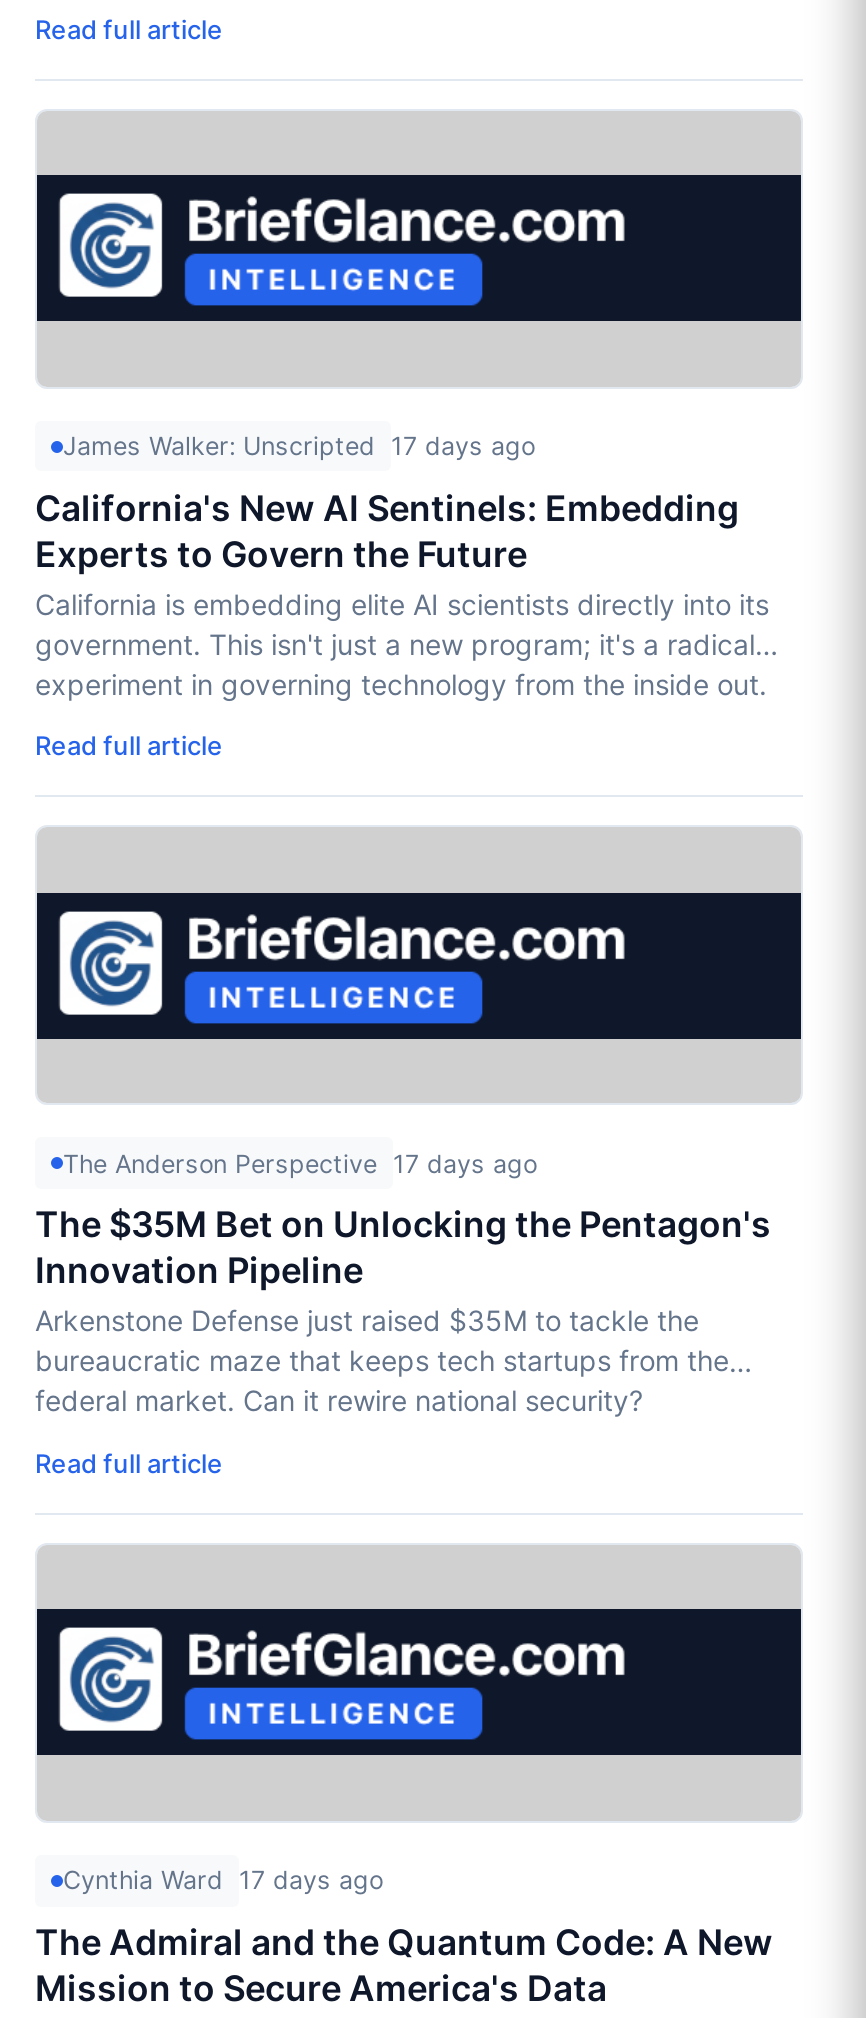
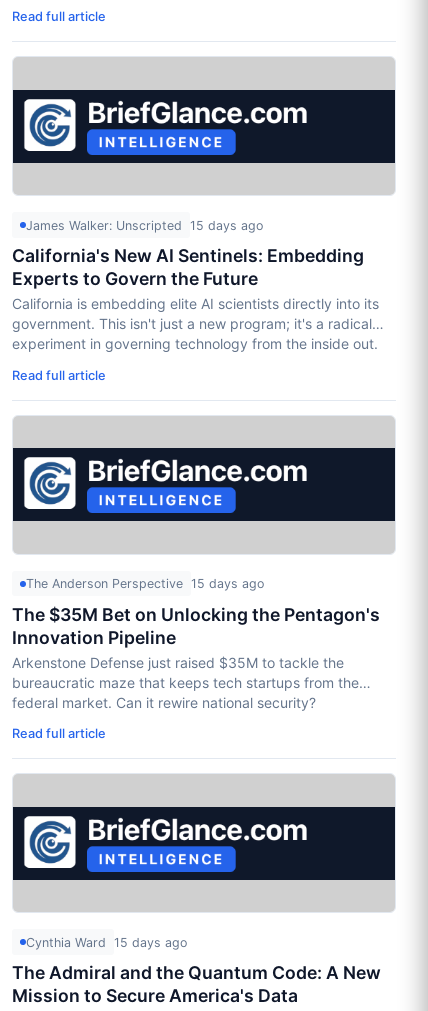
[63,431,535,461] James Walker: Unscripted 17 days ago -> [26,217,263,232] James Walker: Unscripted 15 days ago
[63,1148,537,1178] The Anderson Perspective 17 days ago -> [26,576,264,591] The Anderson Perspective 15 days ago
[63,1865,383,1895] Cynthia Ward 17 days ago -> [26,935,187,950] Cynthia Ward 15 days ago

